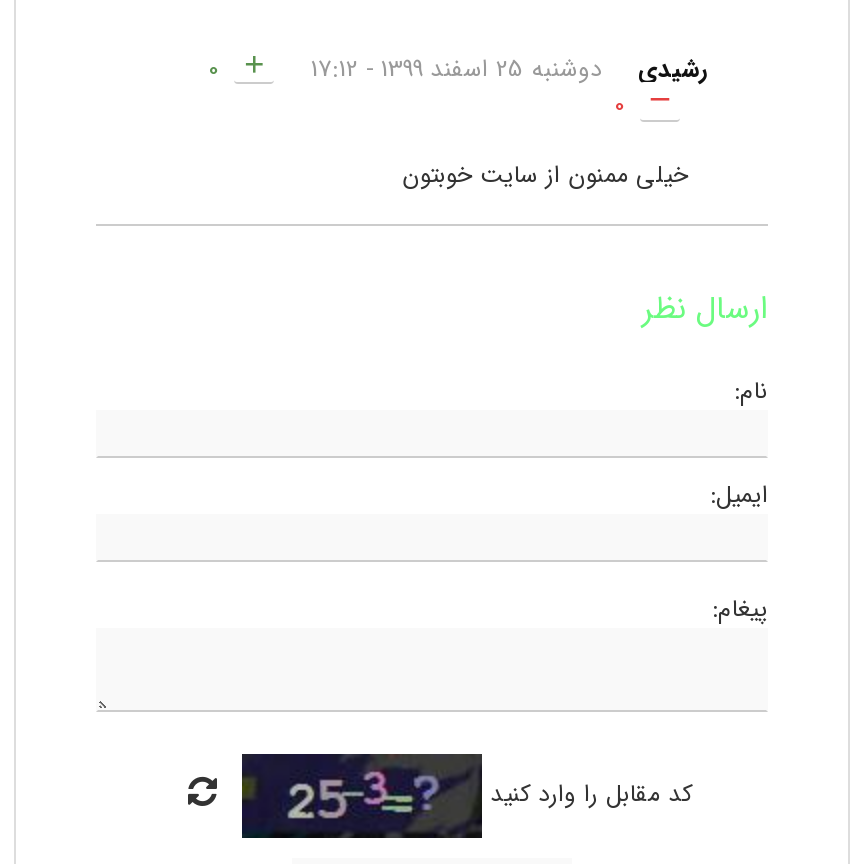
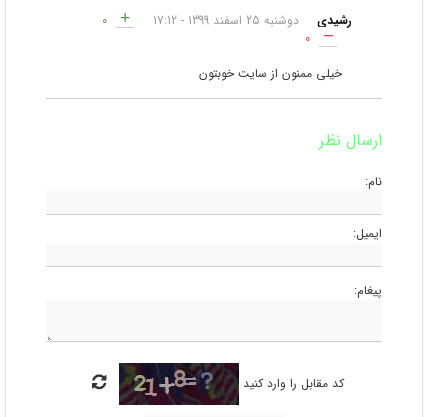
[242,754,480,838] [image] -> [119,363,238,405] [image]

